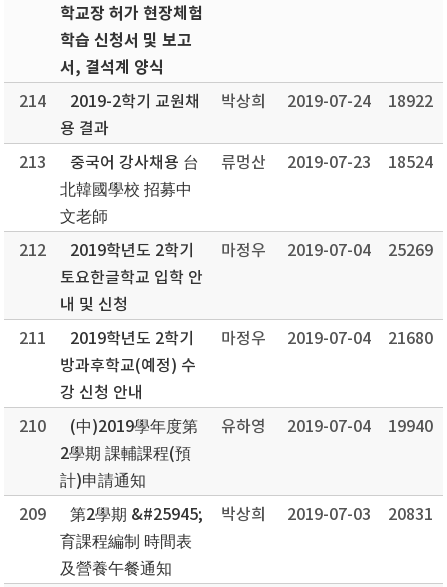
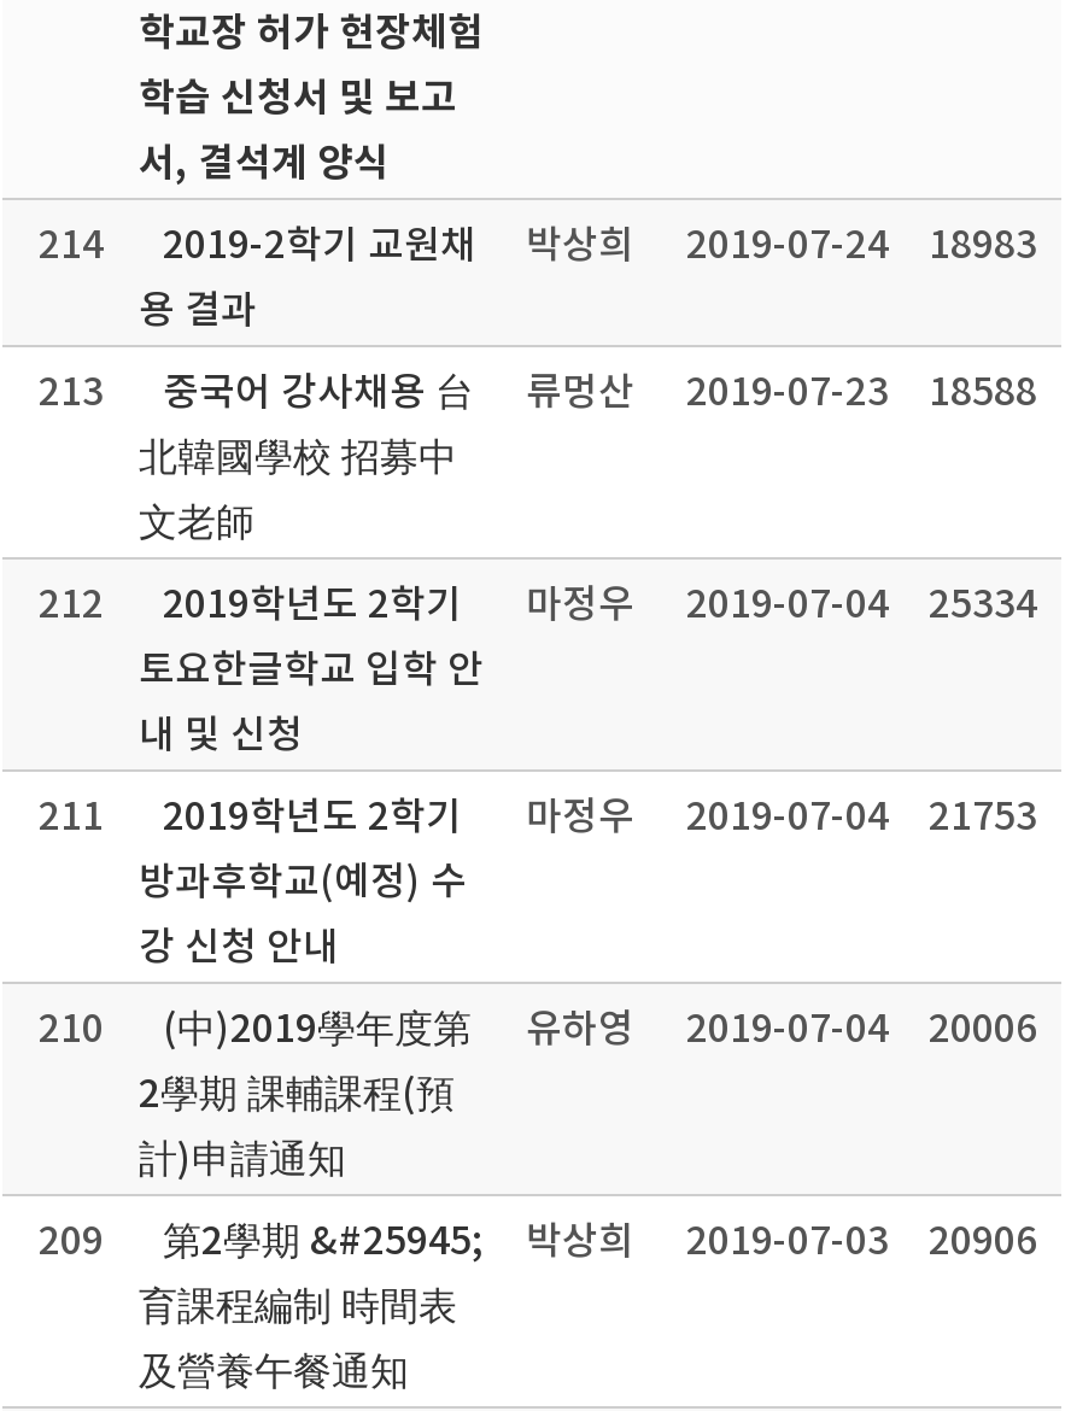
[19,93,433,111] 214 2019-2학기 교원채 박상희 2019-07-24 18922 -> [39,224,1037,268] 214 2019-2학기 교원채 박상희 2019-07-24 18983
[19,154,433,172] 213 중국어 강사채용 台 류멍산 2019-07-23 18524 -> [39,371,1037,415] 213 중국어 강사채용 台 류멍산 2019-07-23 18588
[19,242,433,260] 212 2019학년도 2학기 마정우 2019-07-04 25269 -> [39,584,1037,627] 212 2019학년도 2학기 마정우 2019-07-04 25334
[19,330,433,348] 211 2019학년도 2학기 마정우 2019-07-04 21680 -> [39,796,1037,839] 211 2019학년도 2학기 마정우 2019-07-04 21753
[19,418,433,436] 210 (中)2019學年度第 유하영 2019-07-04 19940 -> [39,1008,1037,1052] 210 (中)2019學年度第 유하영 2019-07-04 20006
[19,506,433,524] 209 第2學期 &#25945; 박상희 2019-07-03 20831 -> [39,1220,1037,1264] 209 第2學期 &#25945; 박상희 2019-07-03 20906

